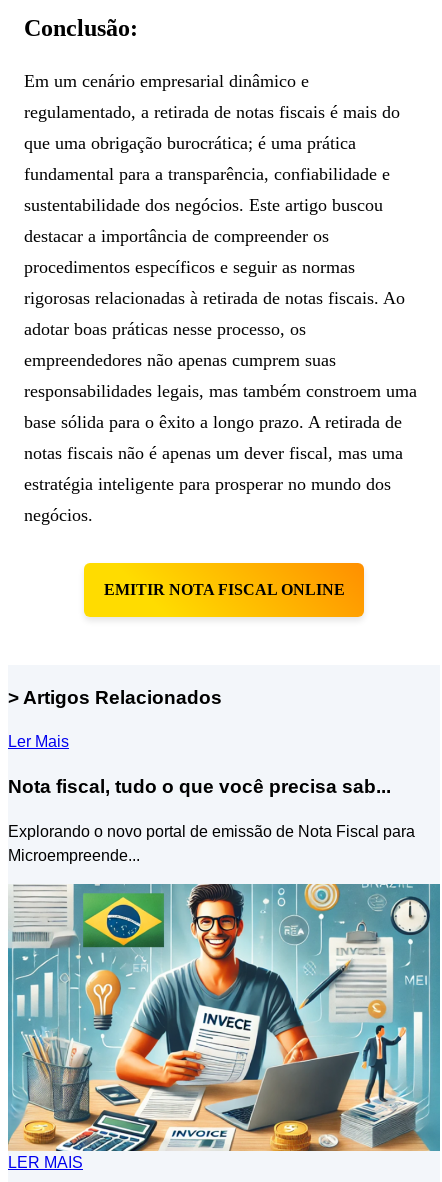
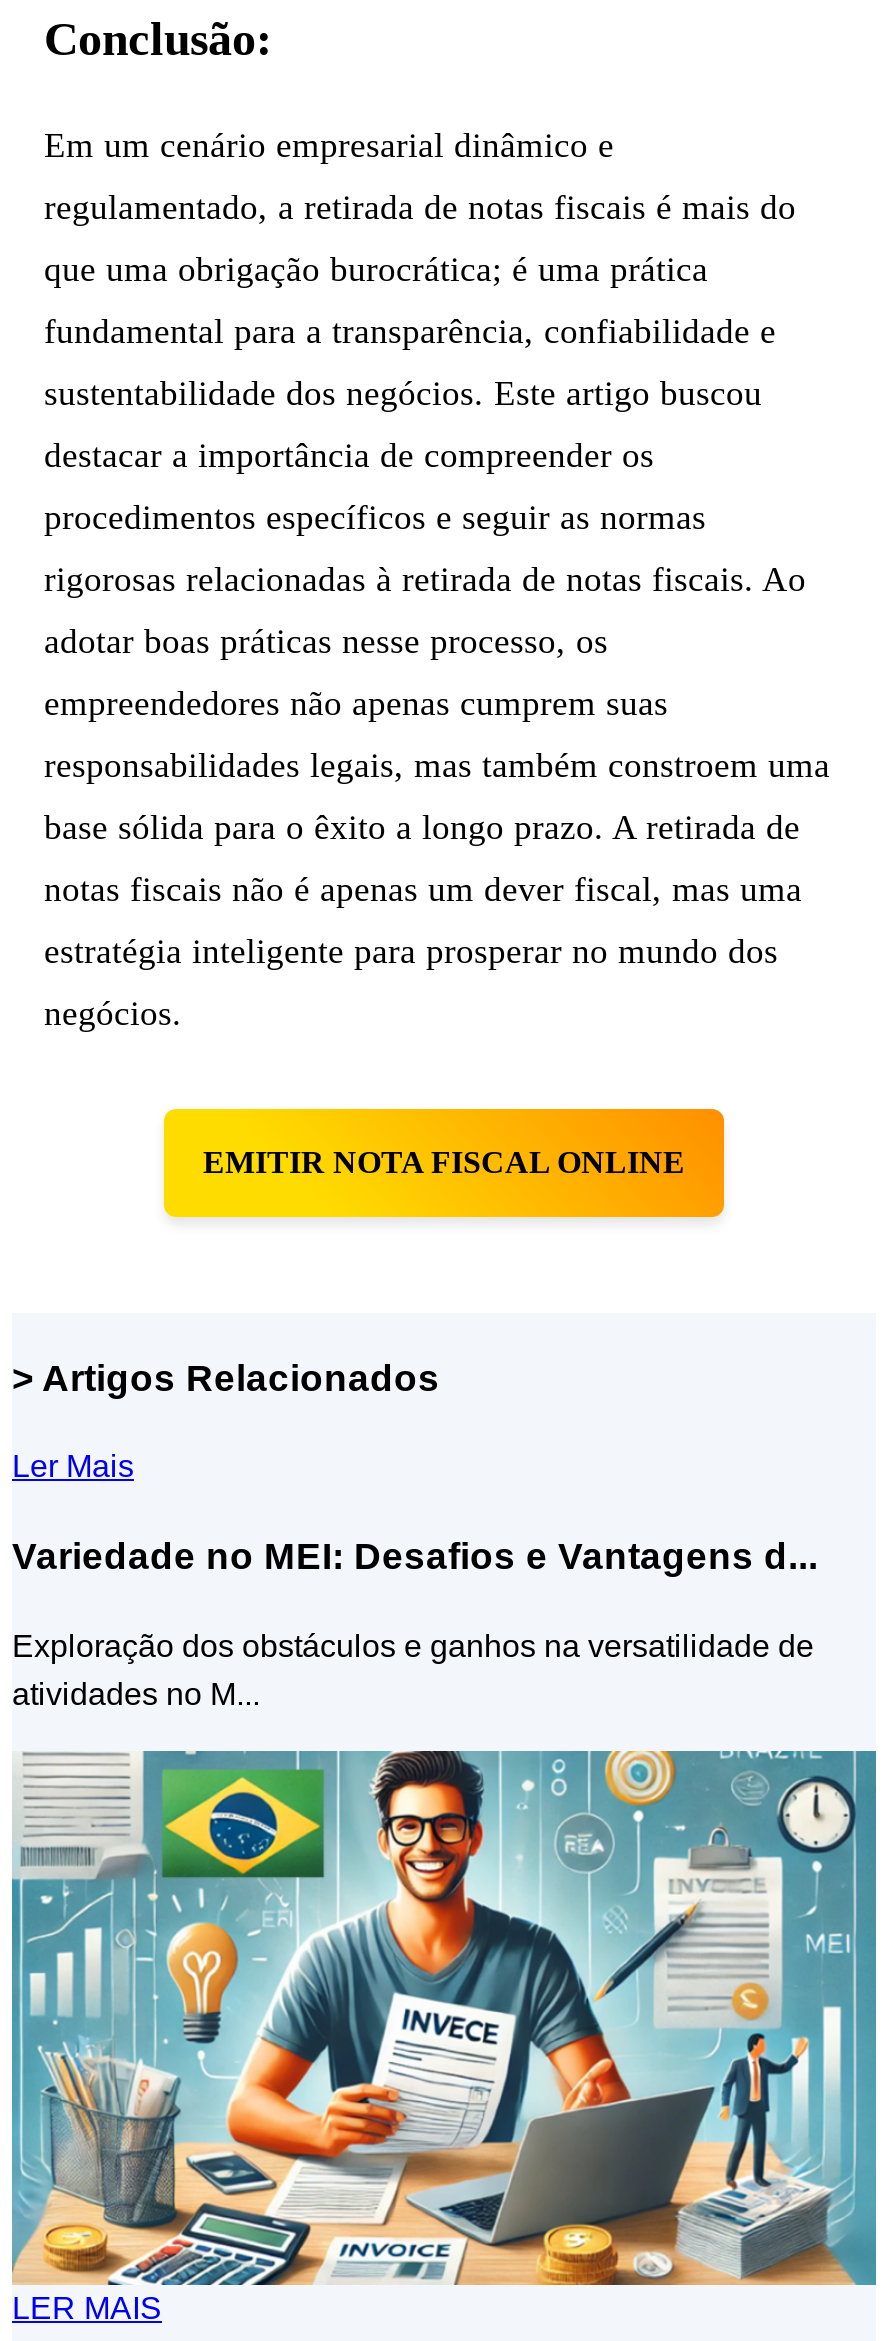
[8,776,391,797] Nota fiscal, tudo o que você precisa sab... -> [12,1535,818,1577] Variedade no MEI: Desafios e Vantagens d...
[8,823,415,864] Explorando o novo portal de emissão de Nota Fiscal para | Microempreende... -> [12,1628,814,1710] Exploração dos obstáculos e ganhos na versatilidade de | atividades no M...

